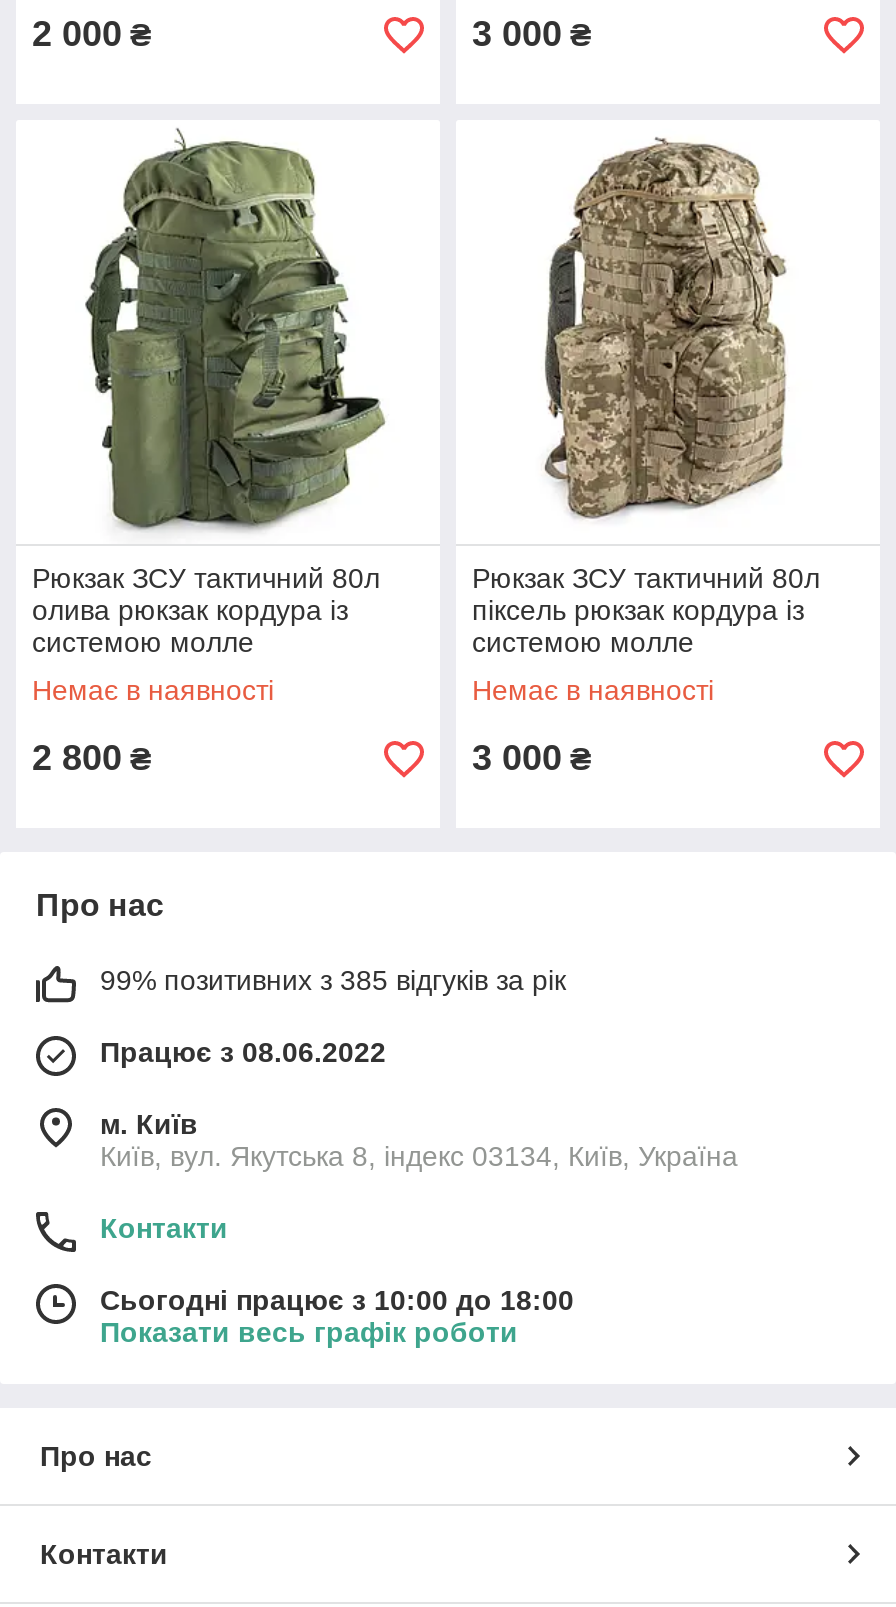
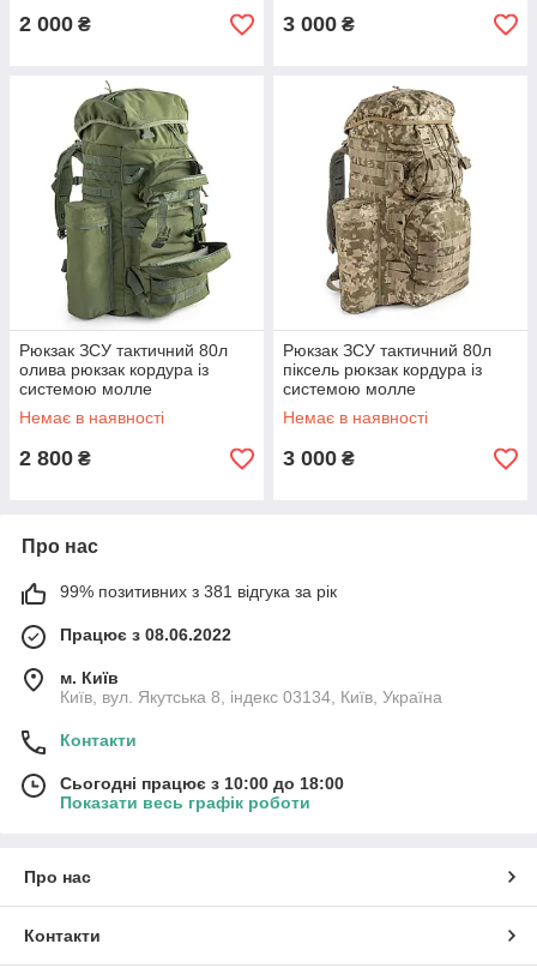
[100,964,566,996] 99% позитивних з 385 відгуків за рік -> [60,582,337,601] 99% позитивних з 381 відгука за рік

